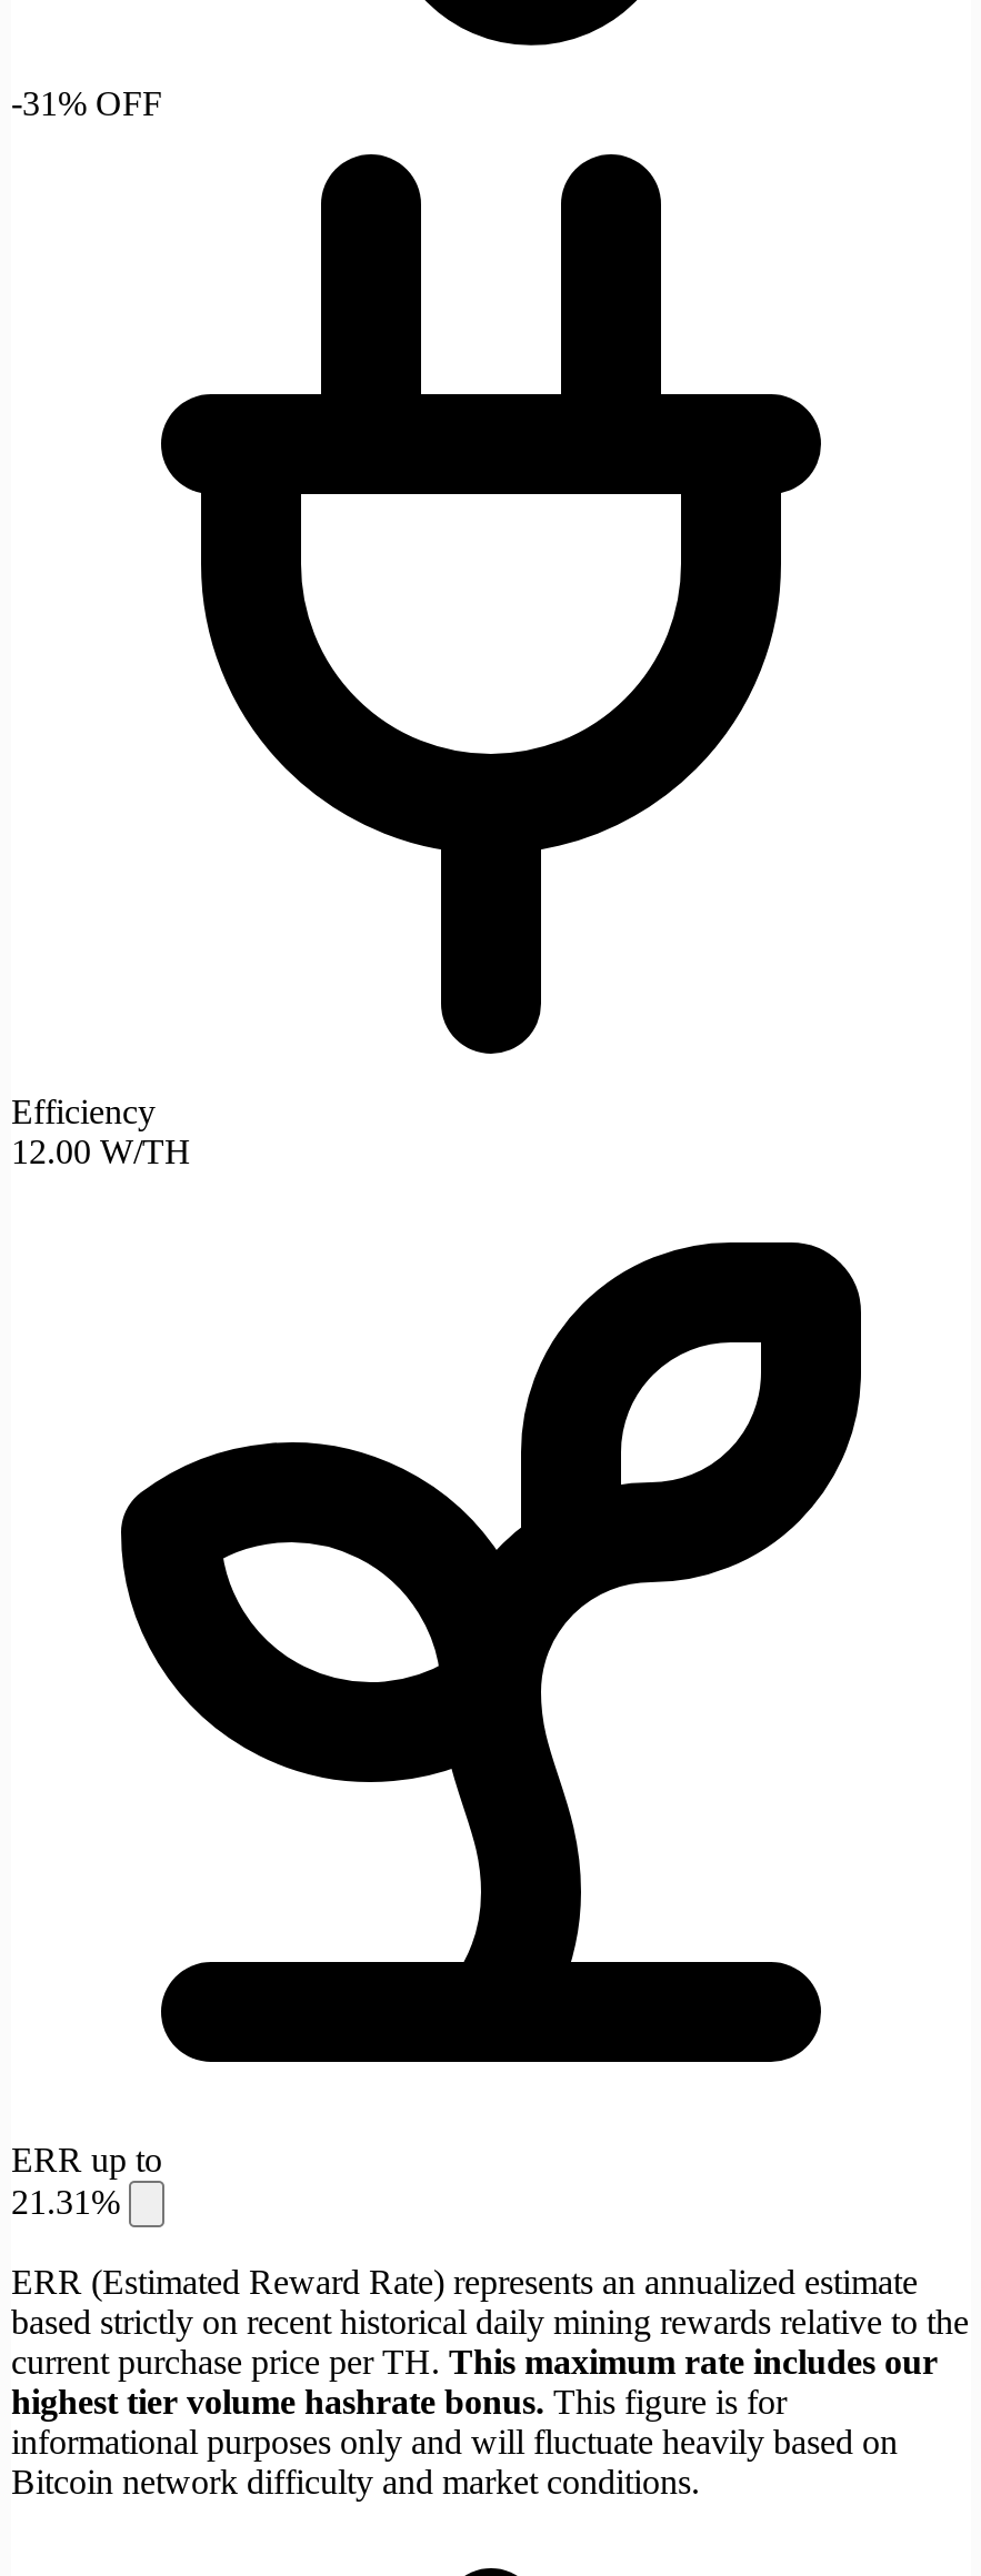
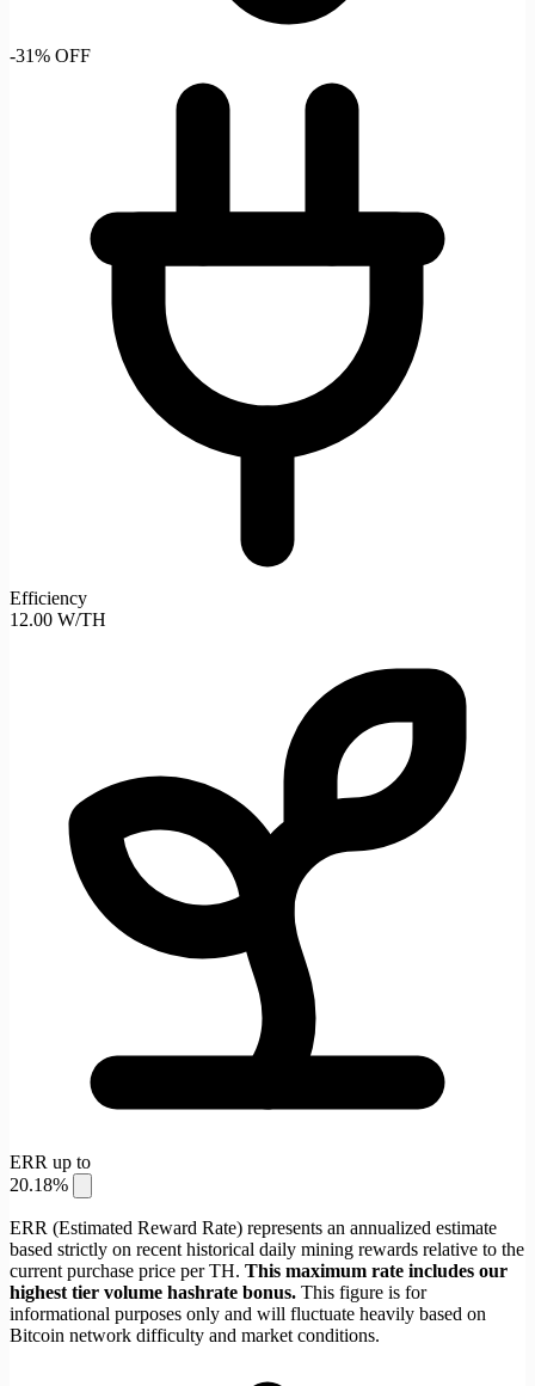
[11,2183,129,2221] 21.31% -> [10,1175,73,1195] 20.18%

